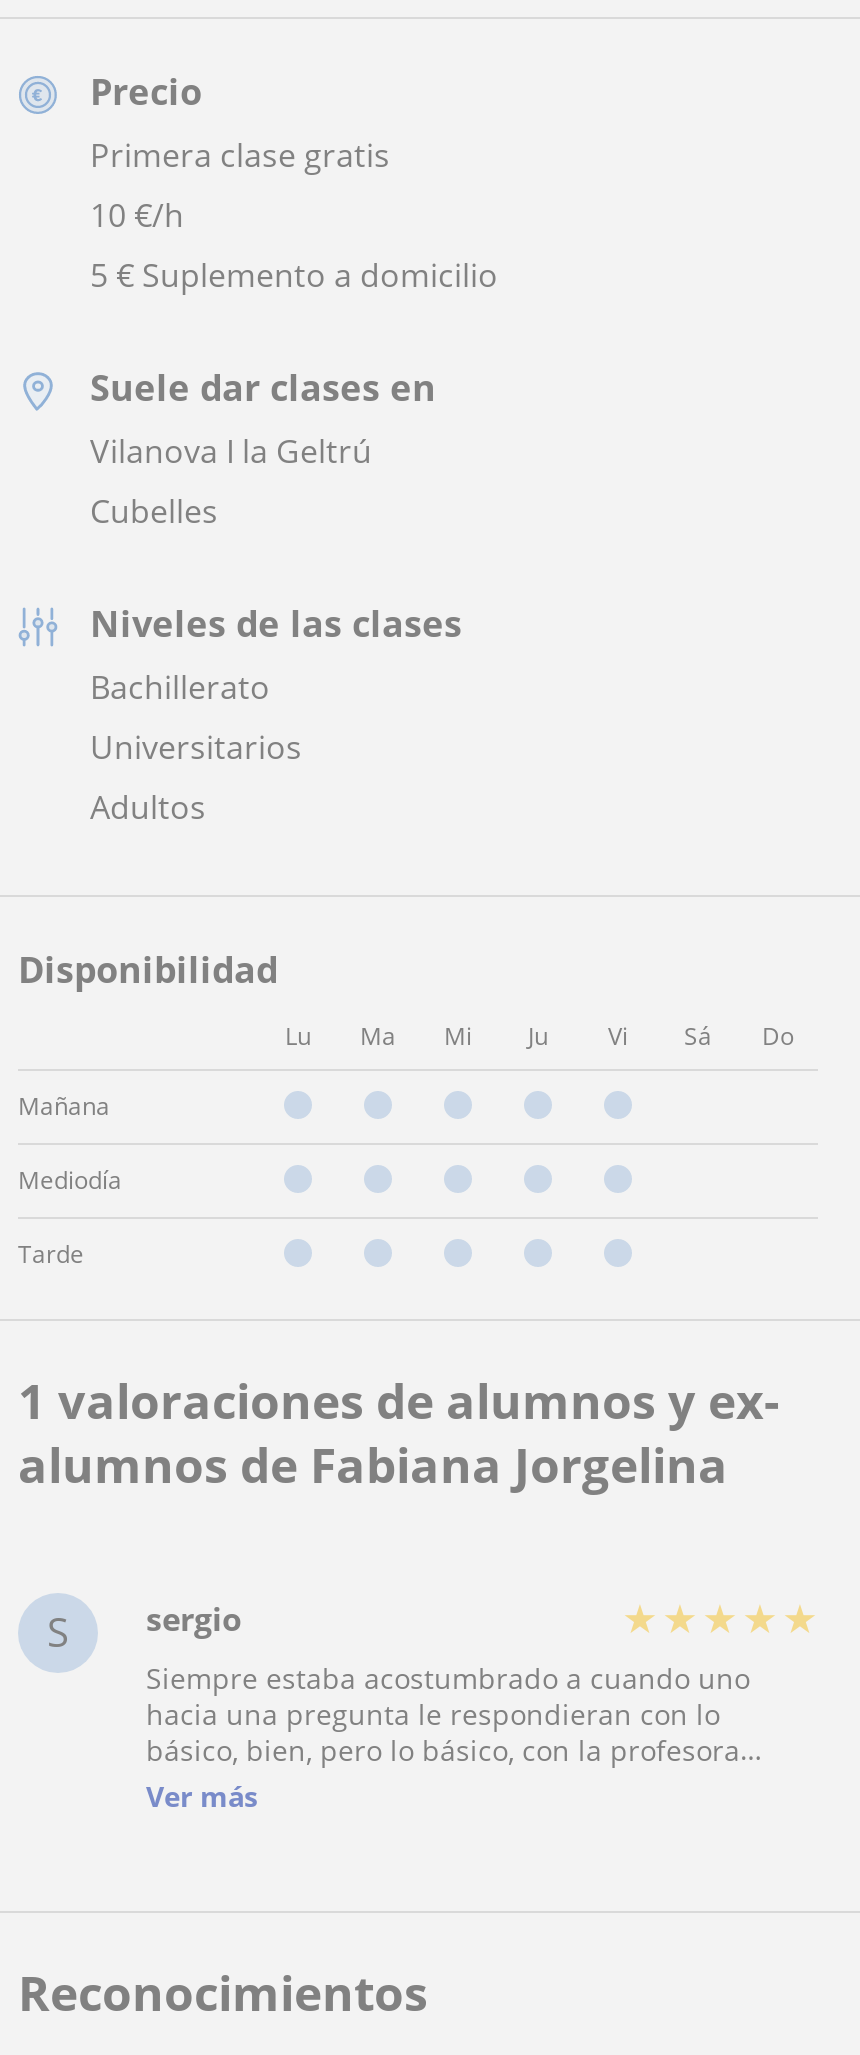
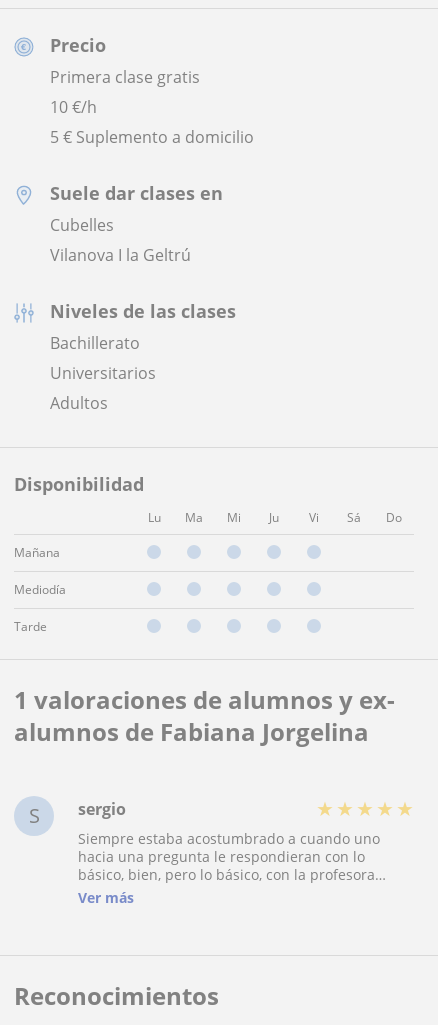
moved [90,428,372,472] -> [50,244,191,266]: Vilanova I la Geltrú
moved [90,488,218,532] -> [50,214,114,236]: Cubelles

